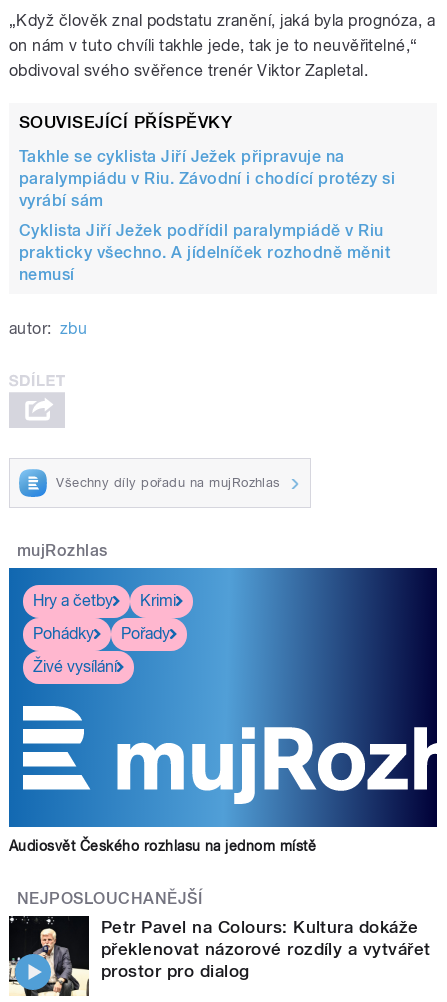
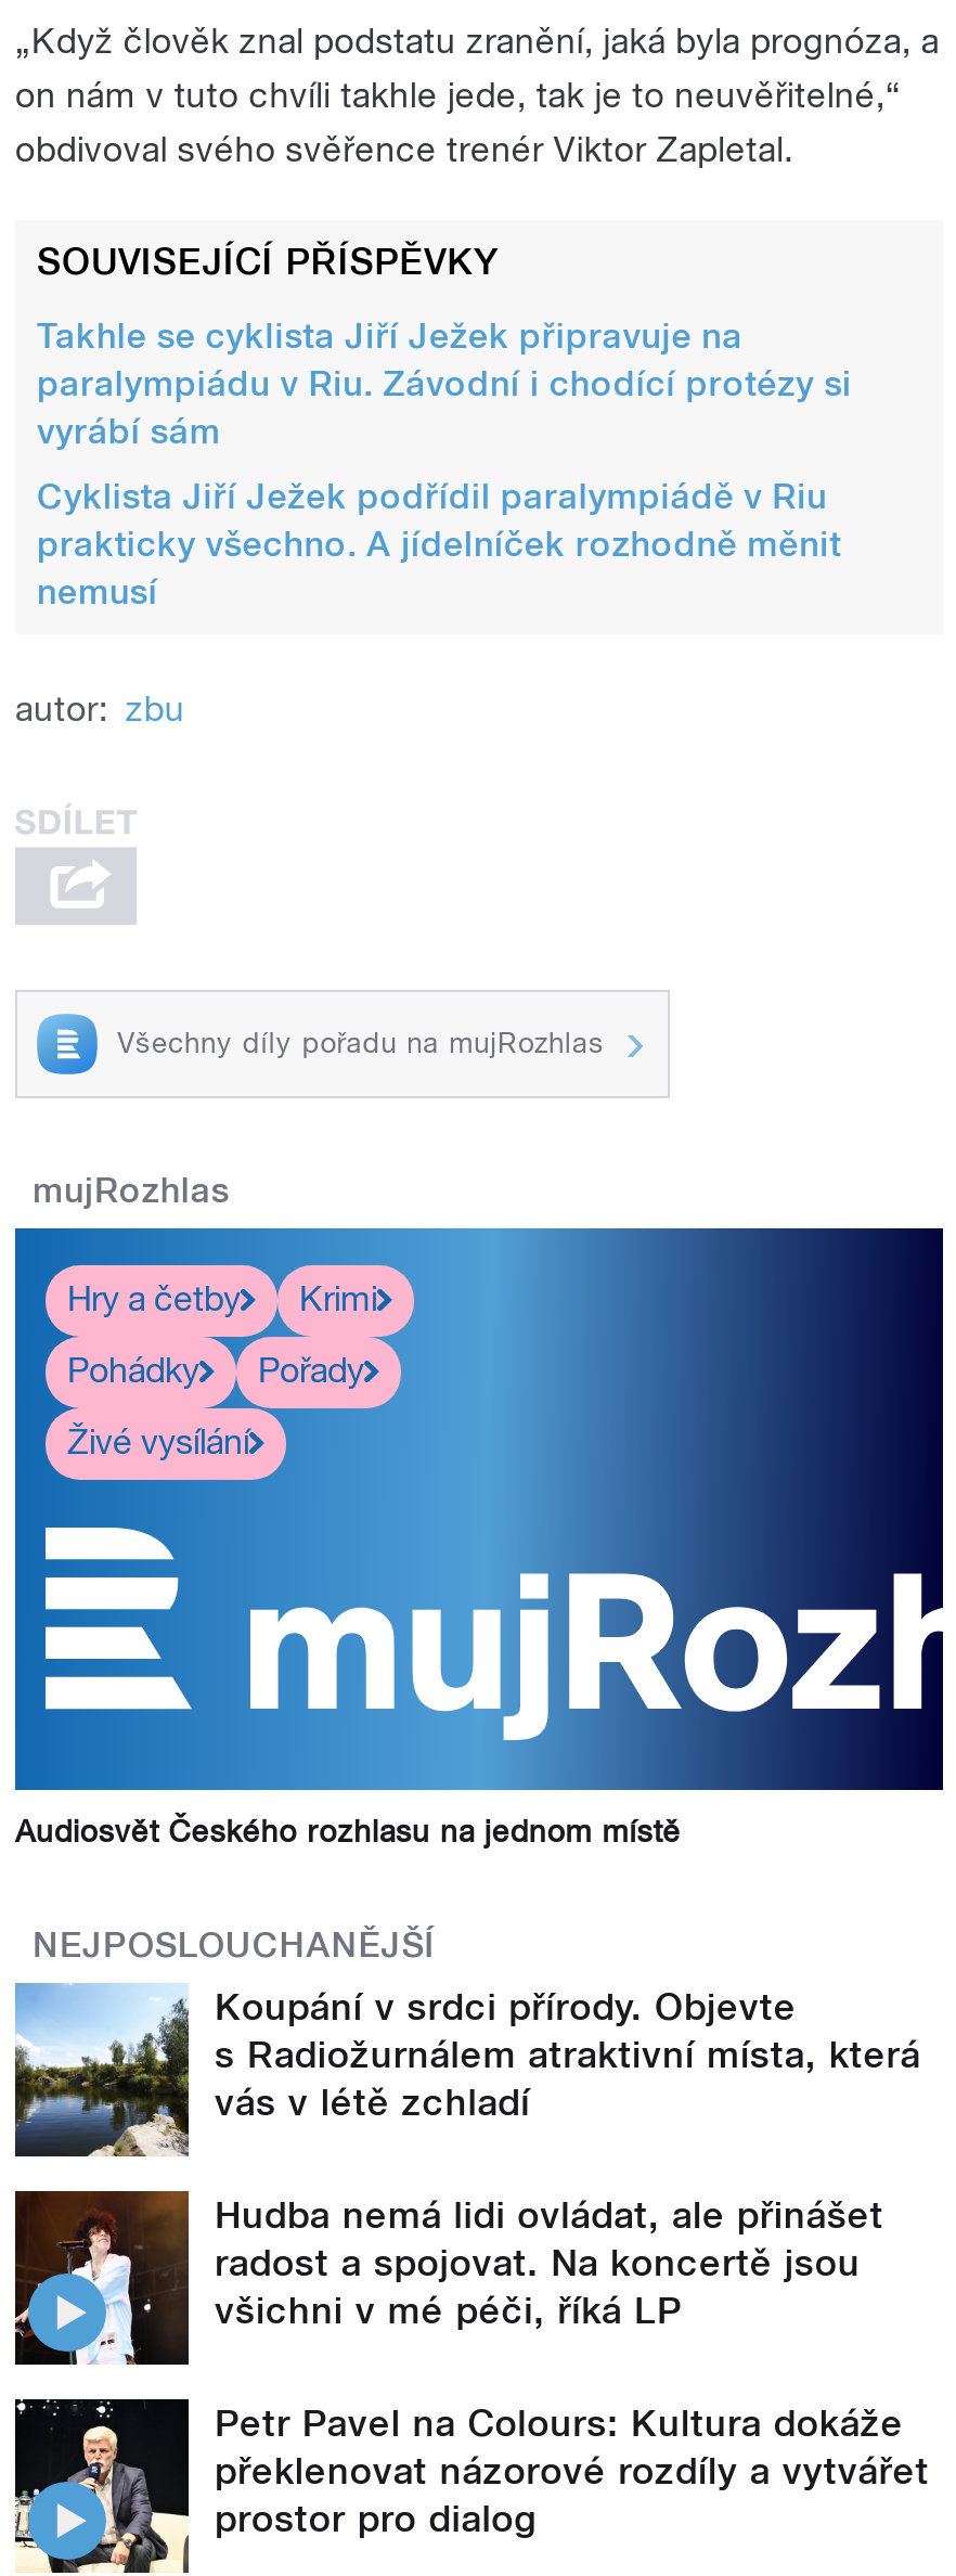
none -> [13,1983,921,2331] [image] | Koupání v srdci přírody. Objevte | s Radiožurnálem atraktivní místa, která | vás v létě zchladí | Hudba nemá lidi ovládat, ale přinášet | radost a spojovat. Na koncertě jsou | všichni v mé péči, říká LP
none -> [13,2189,191,2367] [image]

